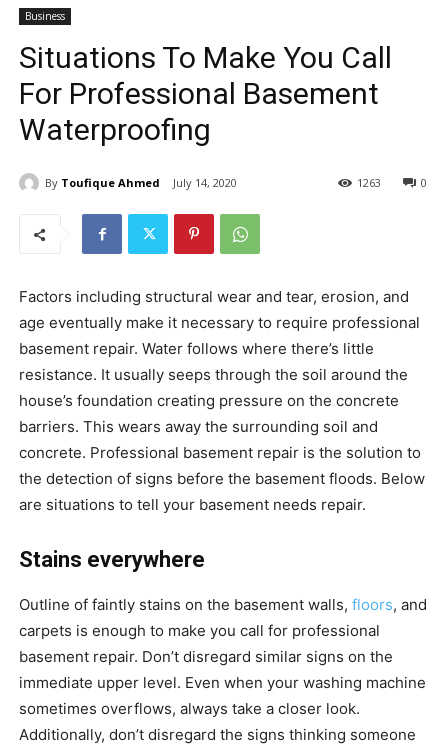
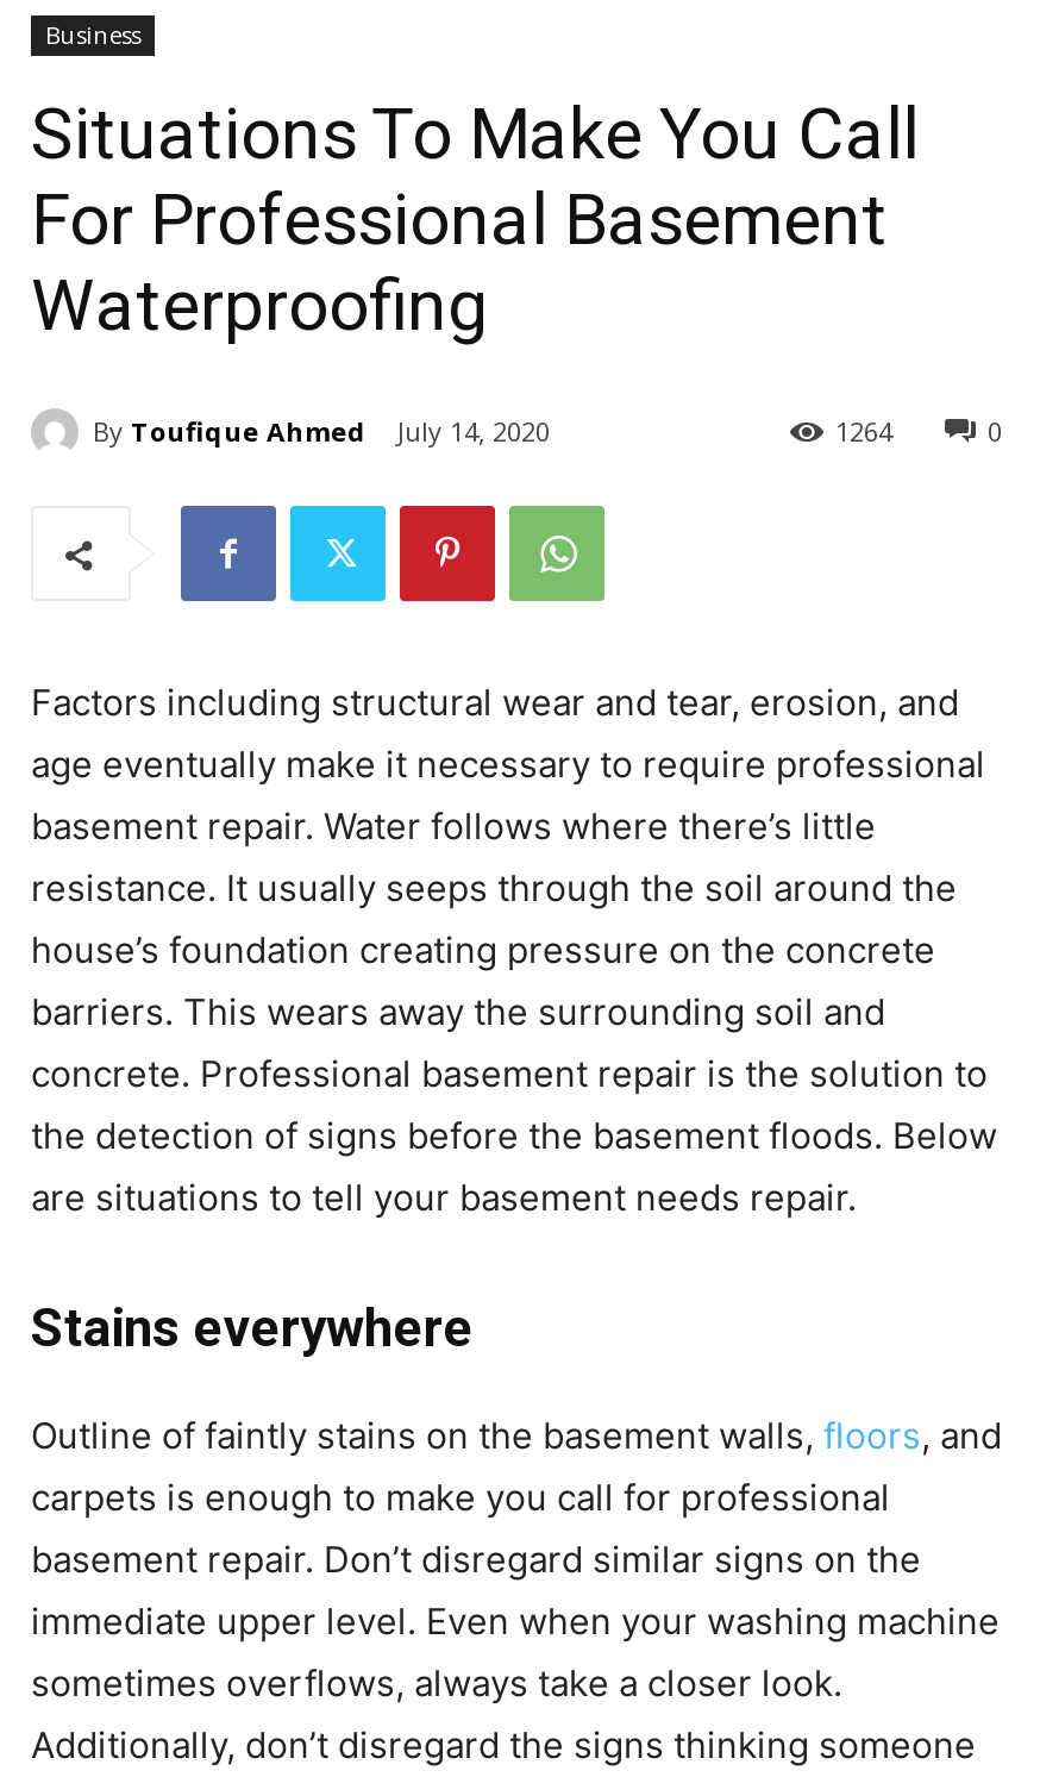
[357,175,381,190] 1263 -> [835,413,892,449] 1264

